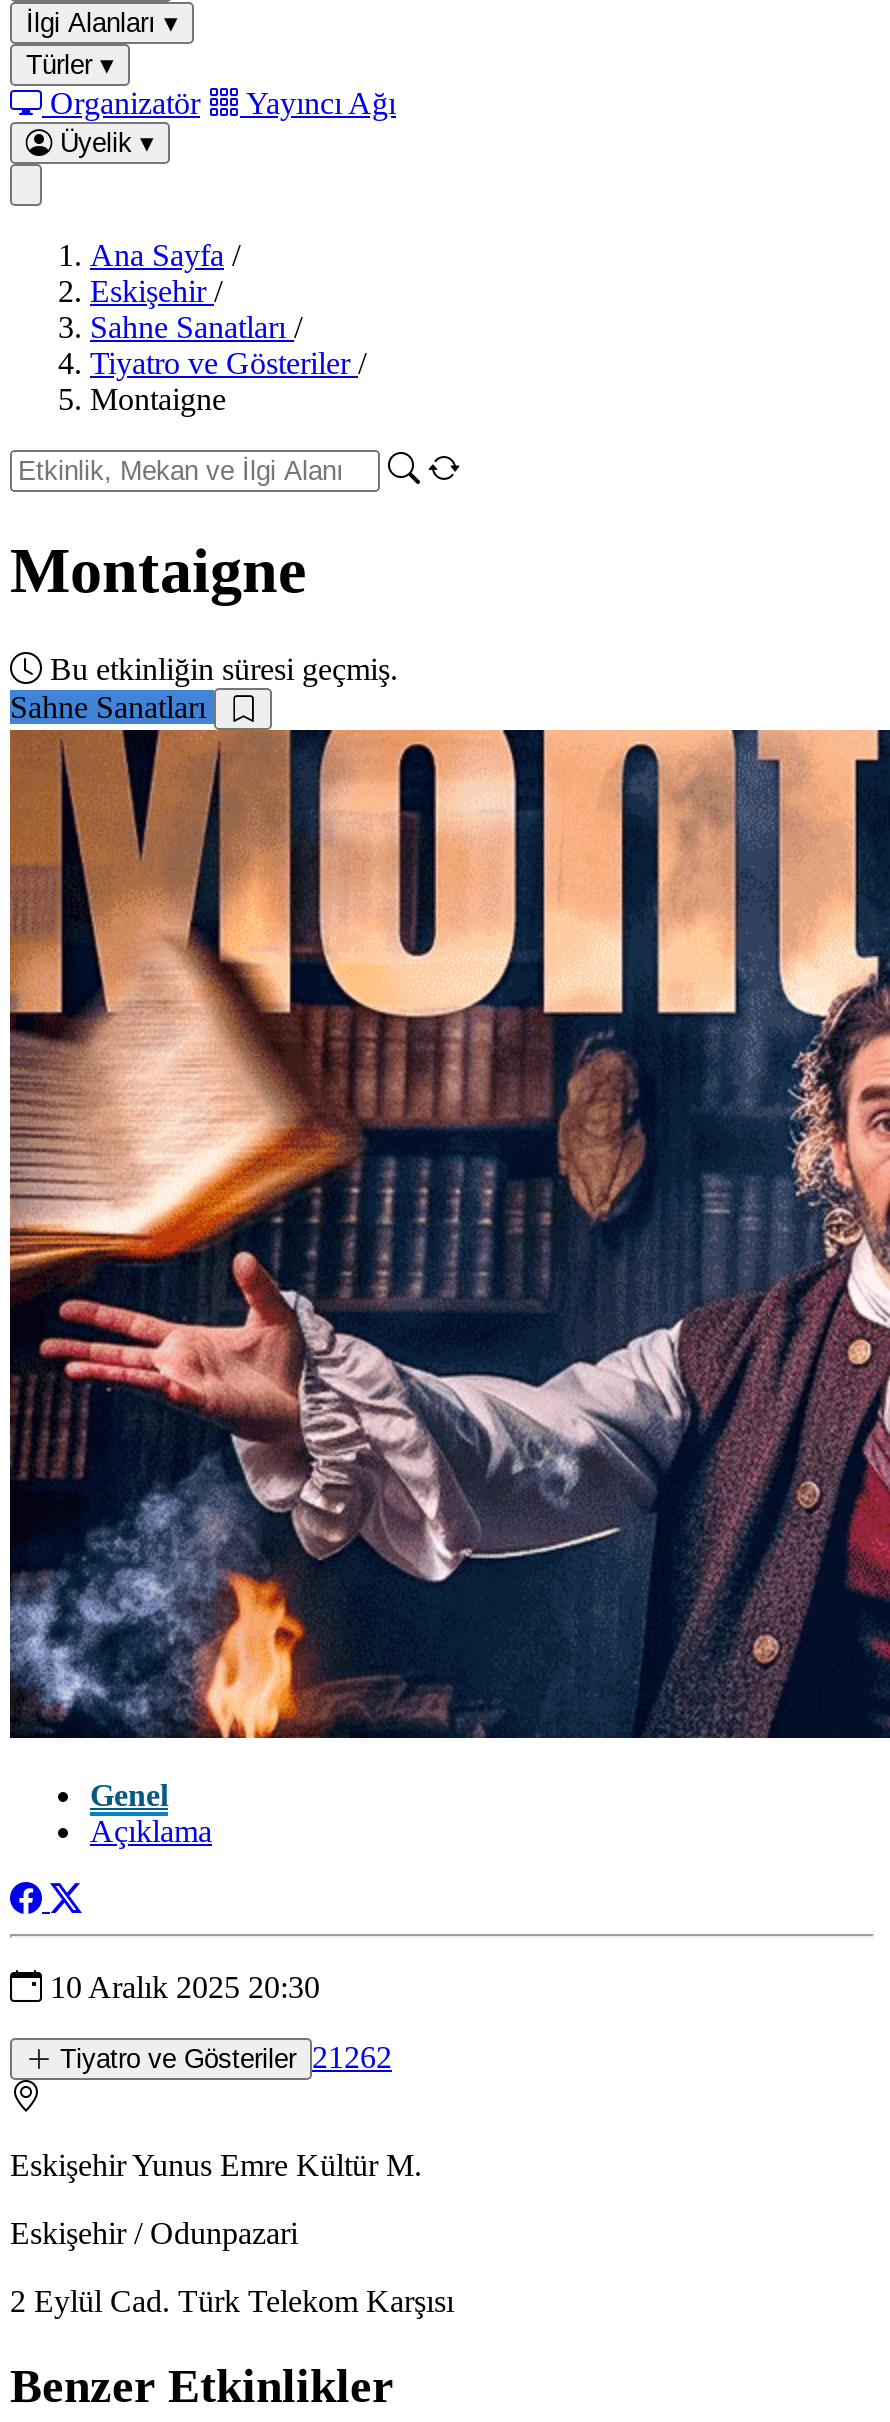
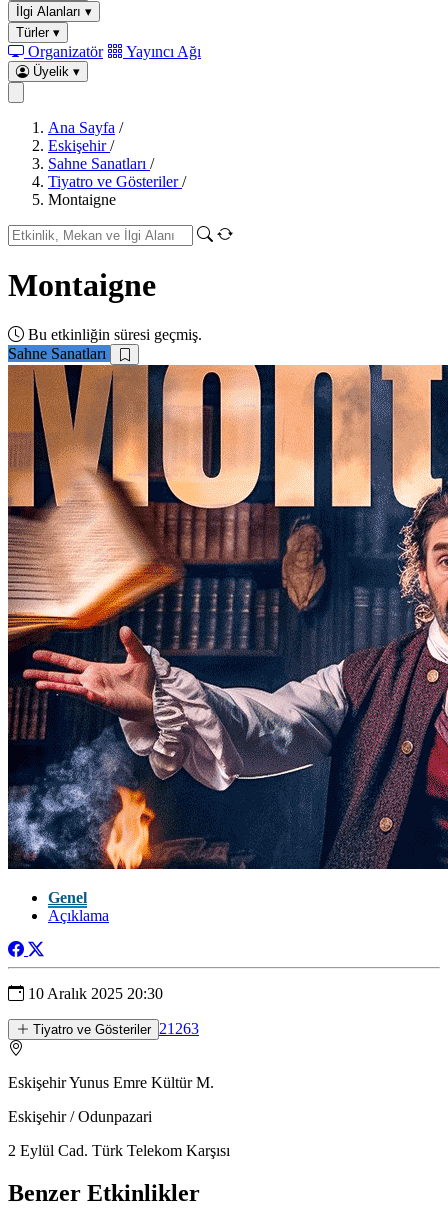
[60,2040,392,2074] Tiyatro ve Gösteriler 21262 -> [33,1020,199,1037] Tiyatro ve Gösteriler 21263

